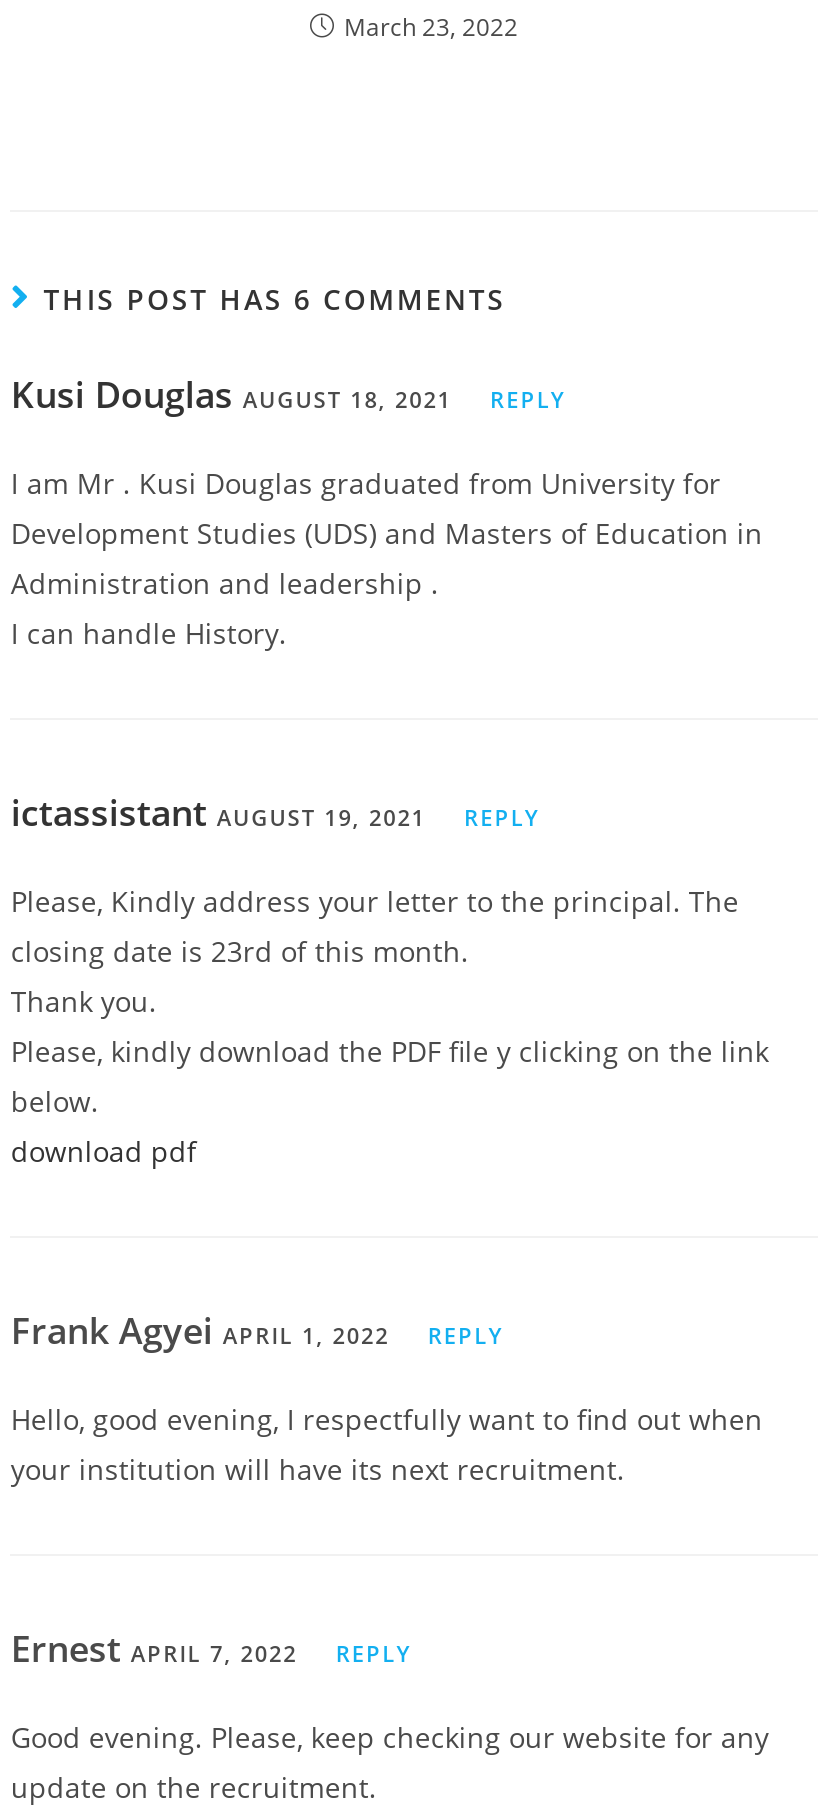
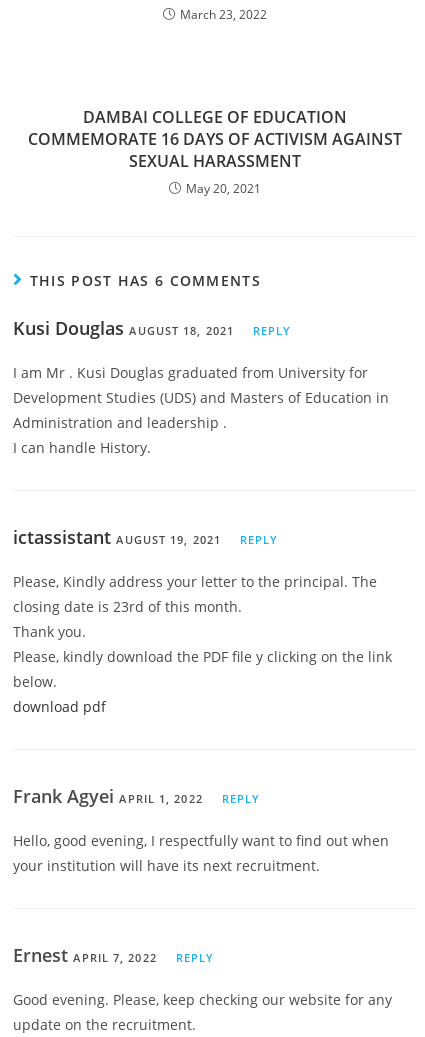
none -> [28,106,402,197] DAMBAI COLLEGE OF EDUCATION | COMMEMORATE 16 DAYS OF ACTIVISM AGAINST | SEXUAL HARASSMENT | May 20, 2021

